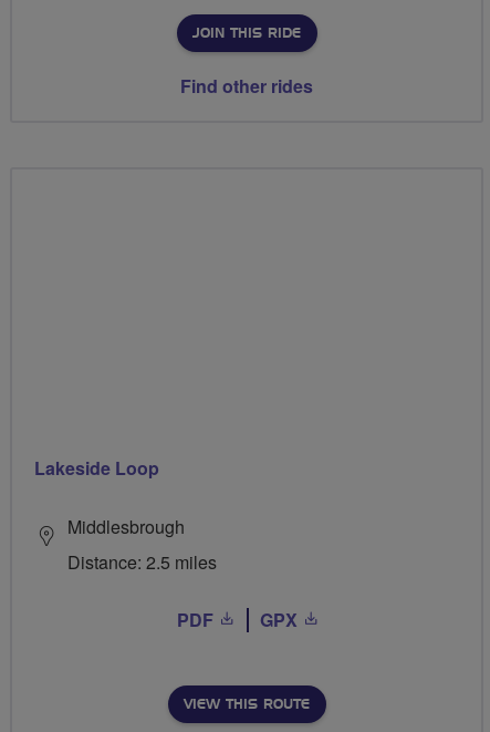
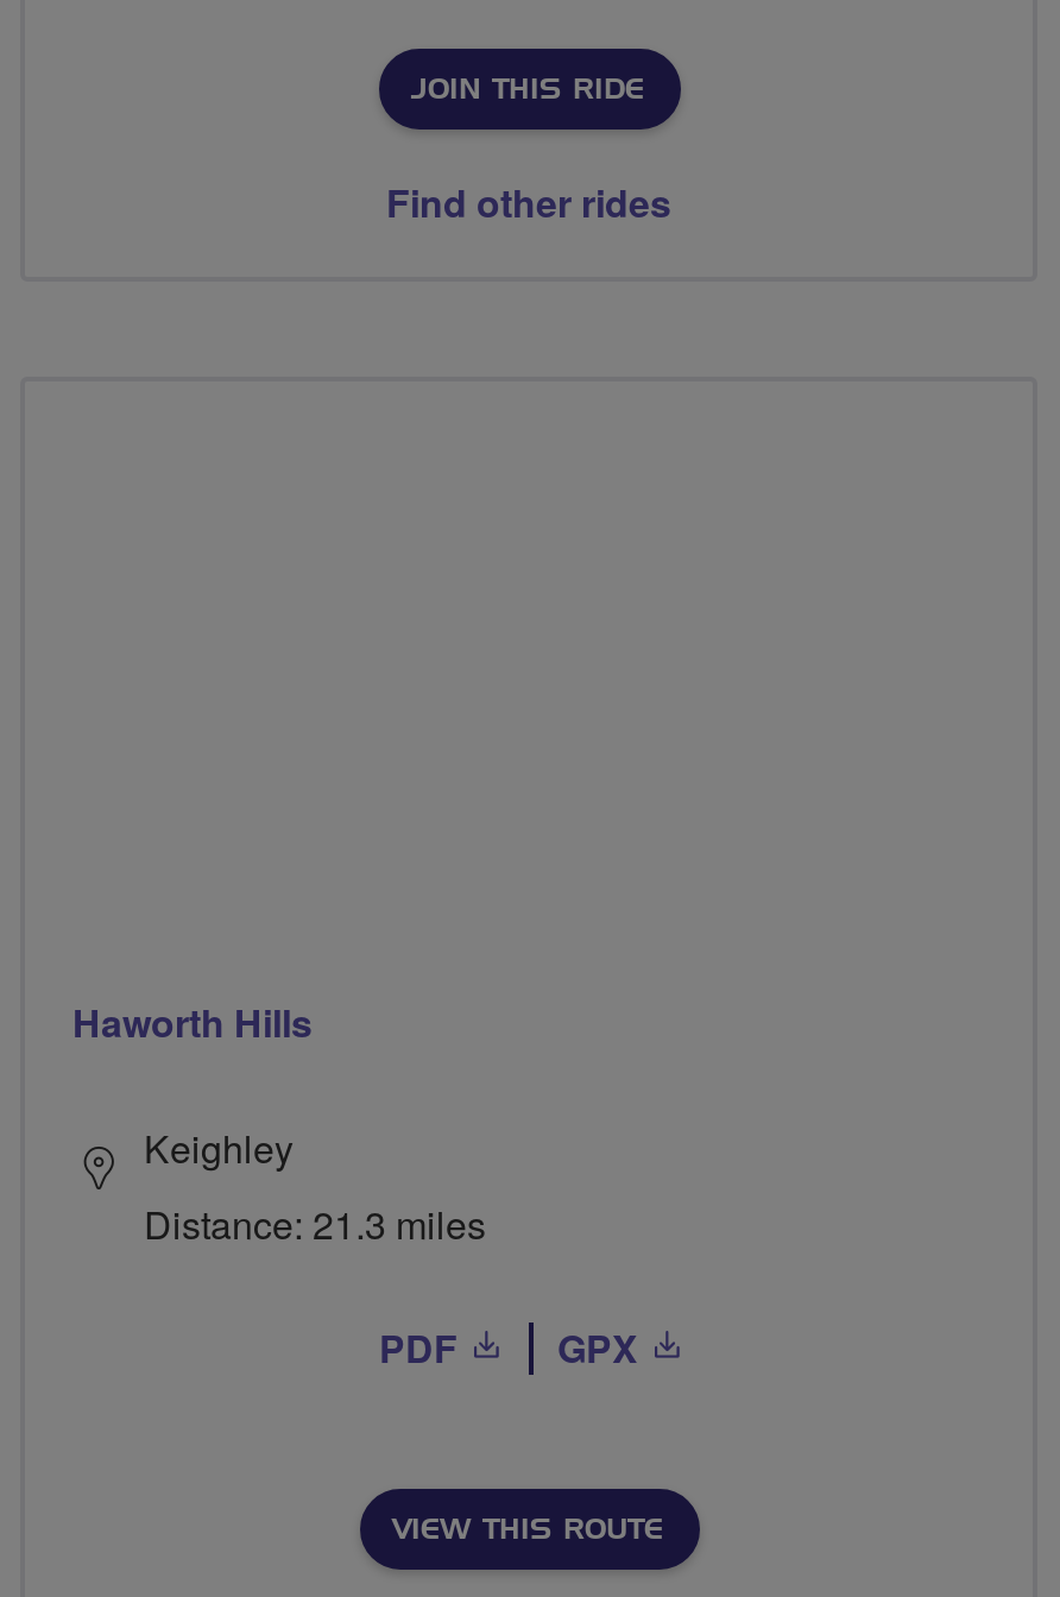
[34,455,159,480] Lakeside Loop -> [72,994,313,1048] Haworth Hills
[67,513,217,574] Middlesbrough | Distance: 2.5 miles -> [144,1120,486,1250] Keighley | Distance: 21.3 miles

